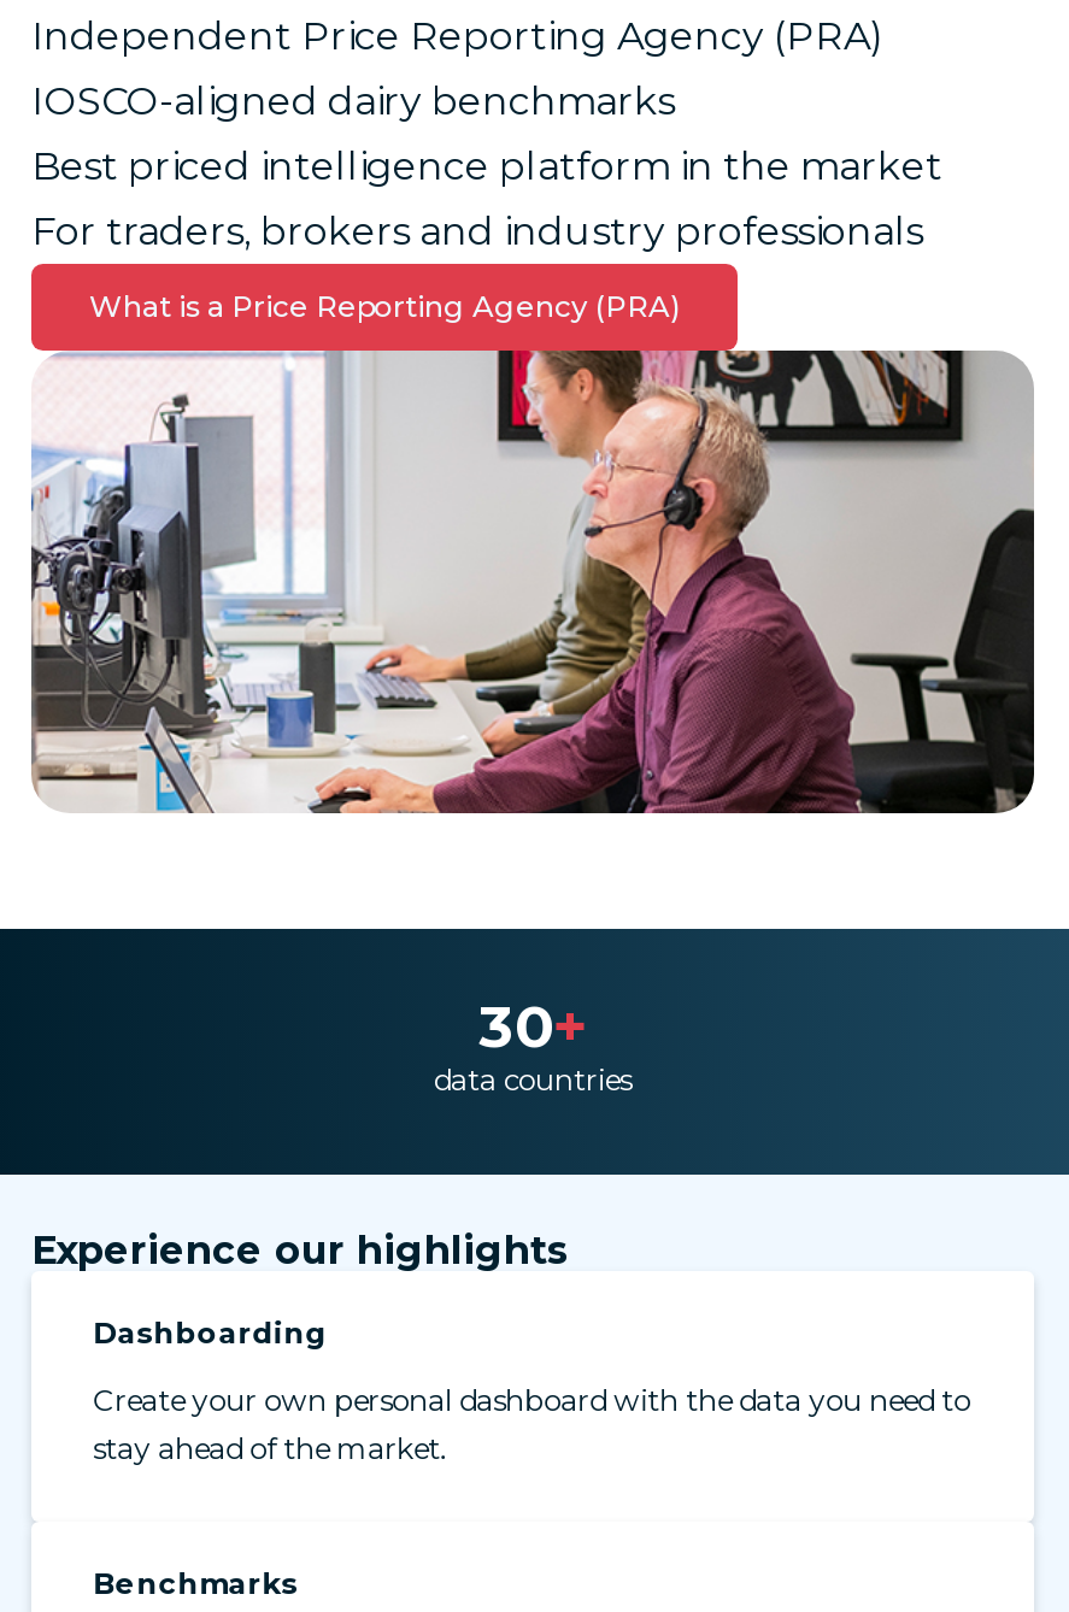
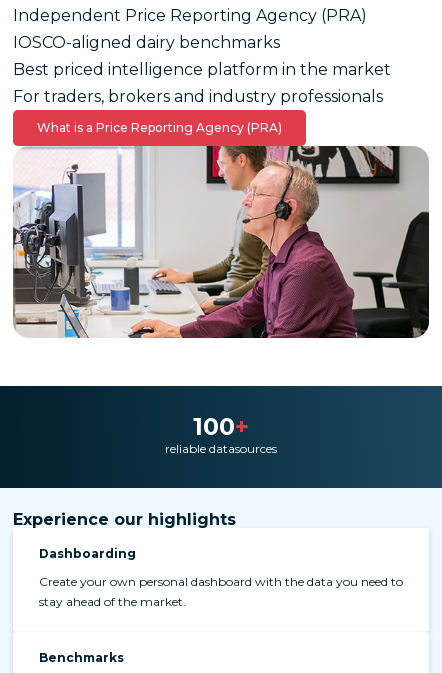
[434,992,632,1098] 30 + | data countries -> [165,412,277,456] 100 + | reliable datasources

